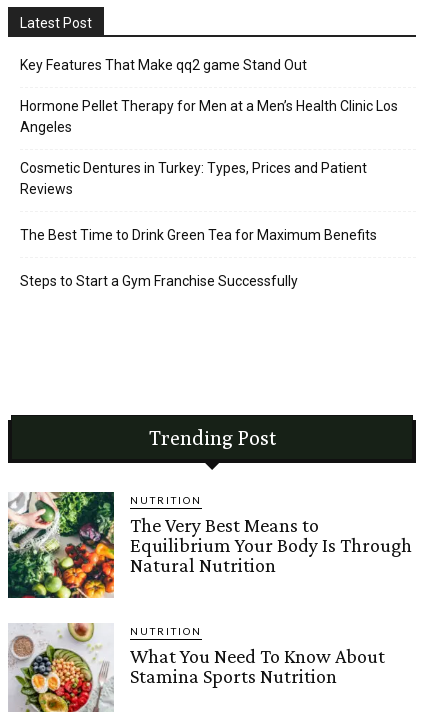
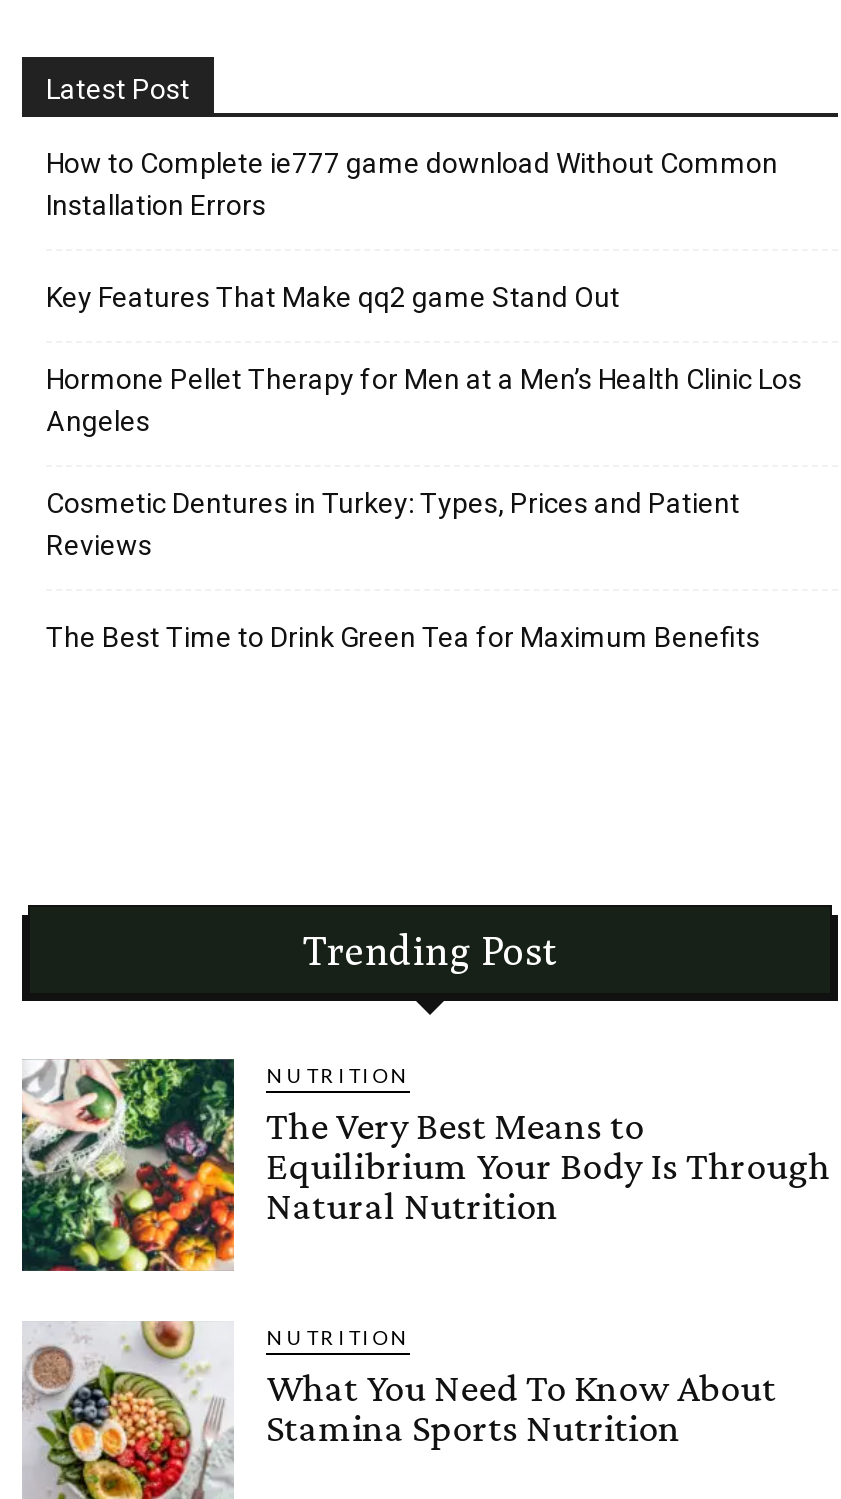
none -> [46,146,778,220] How to Complete ie777 game download Without Common | Installation Errors
moved [20,57,398,243] -> [46,280,802,652]: Key Features That Make qq2 game Stand Out | Hormone Pellet Therapy for Men at a Men’s Health Clinic Los | Angeles | Cosmetic Dentures in Turkey: Types, Prices and Patient | Reviews | The Best Time to Drink Green Tea for Maximum Benefits
[20,273,298,289] Steps to Start a Gym Franchise Successfully -> none

